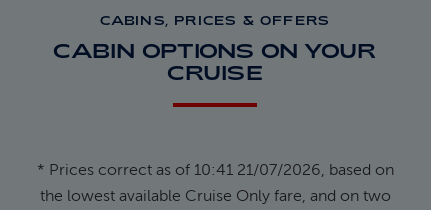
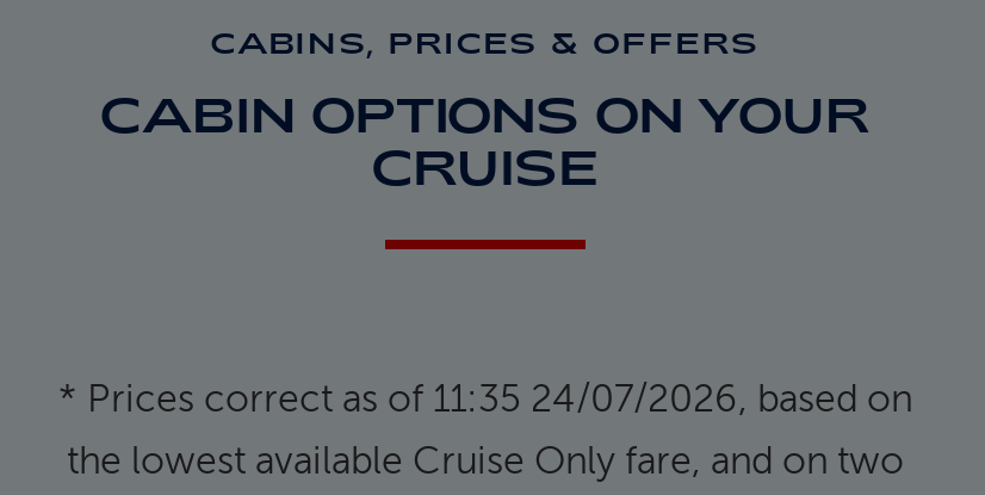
[36,161,393,179] * Prices correct as of 10:41 21/07/2026, based on -> [58,379,912,422] * Prices correct as of 11:35 24/07/2026, based on

